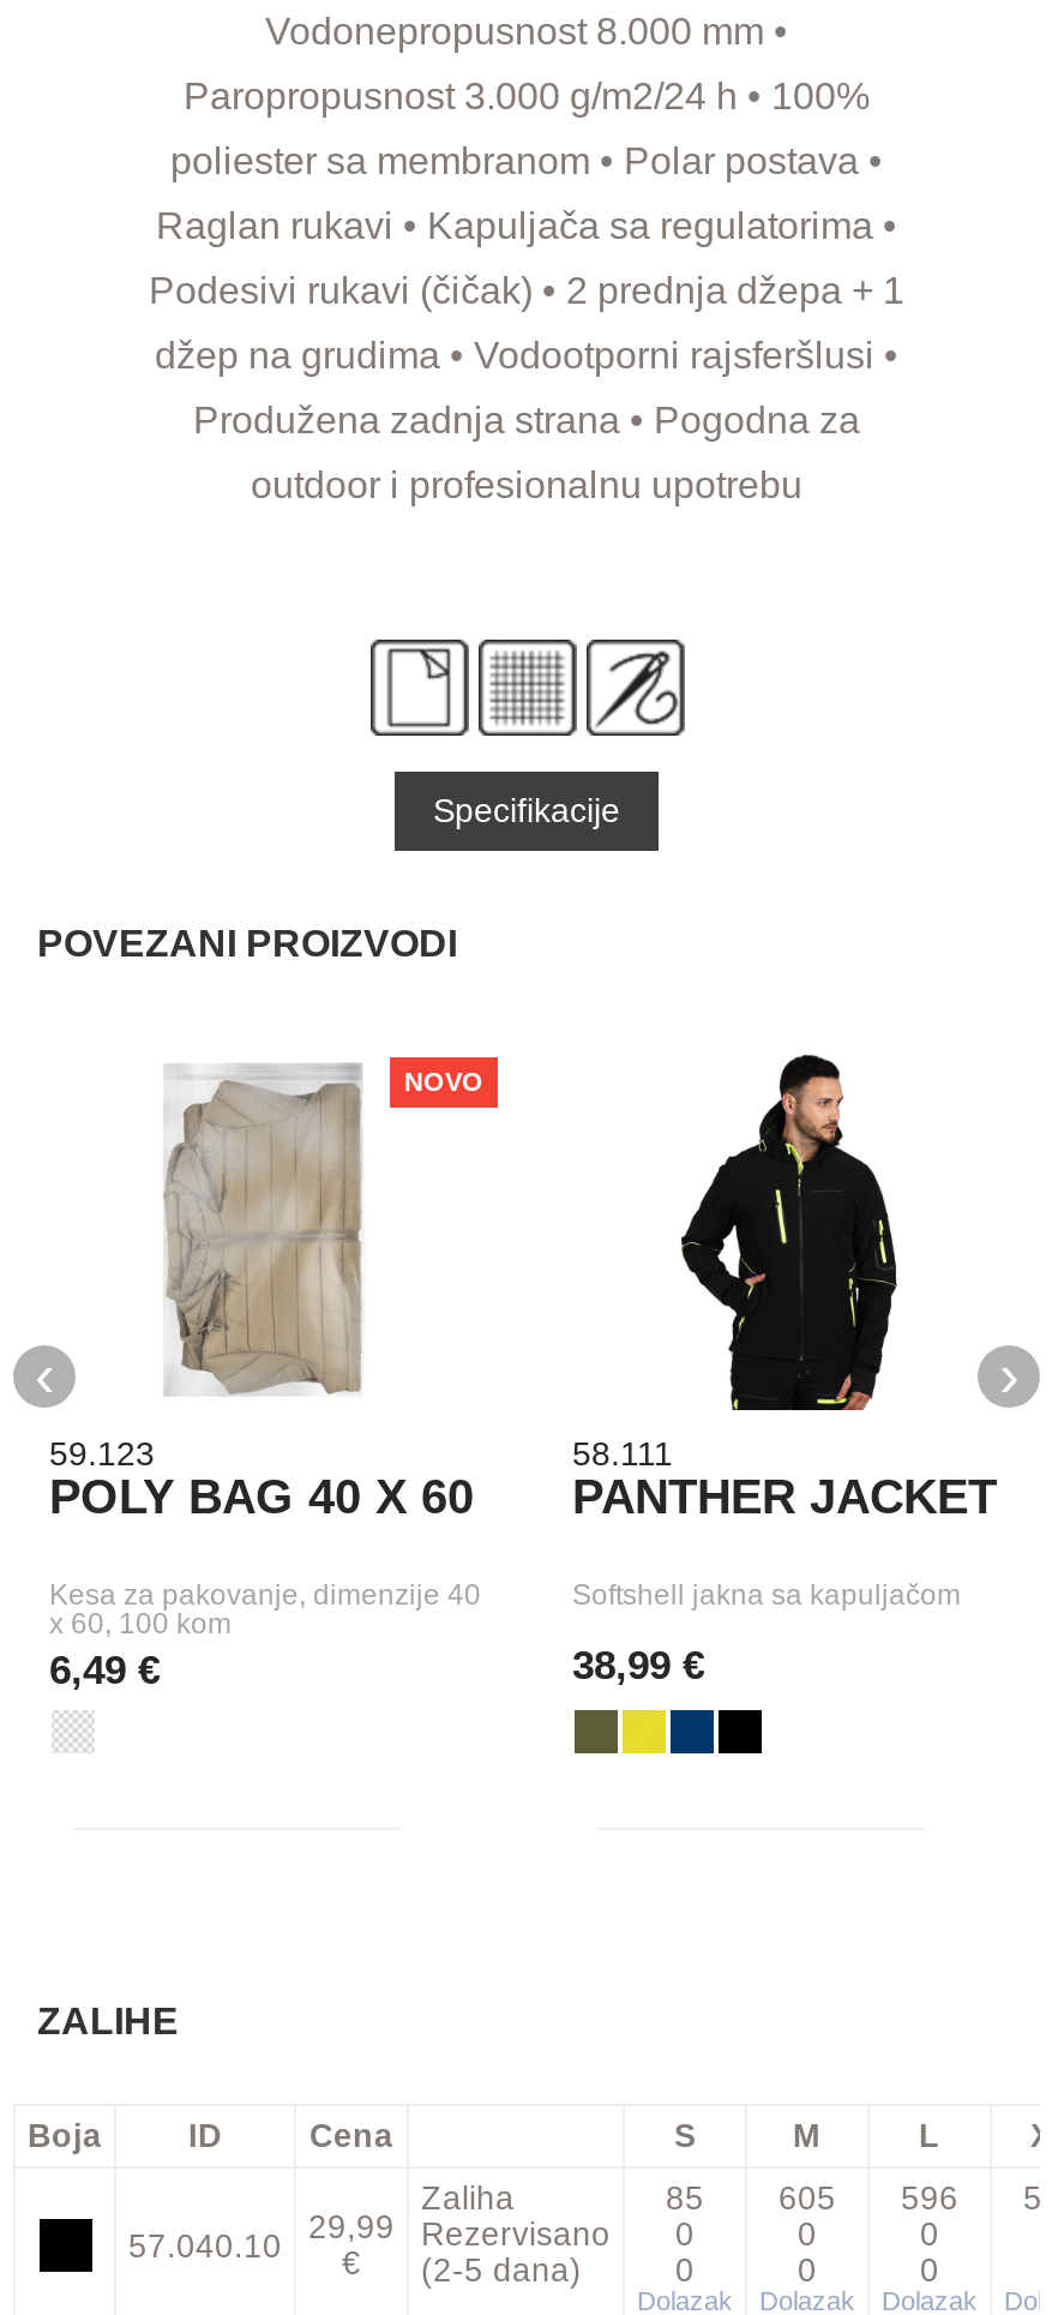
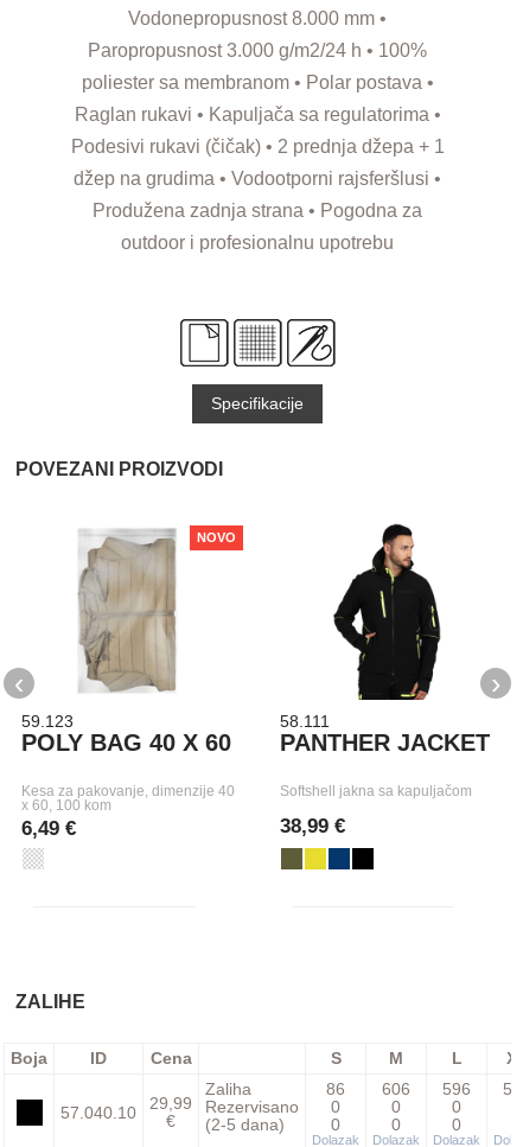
[666,2180,704,2216] 85 -> [326,1080,345,1098] 86
[779,2180,836,2216] 605 -> [382,1080,410,1098] 606

